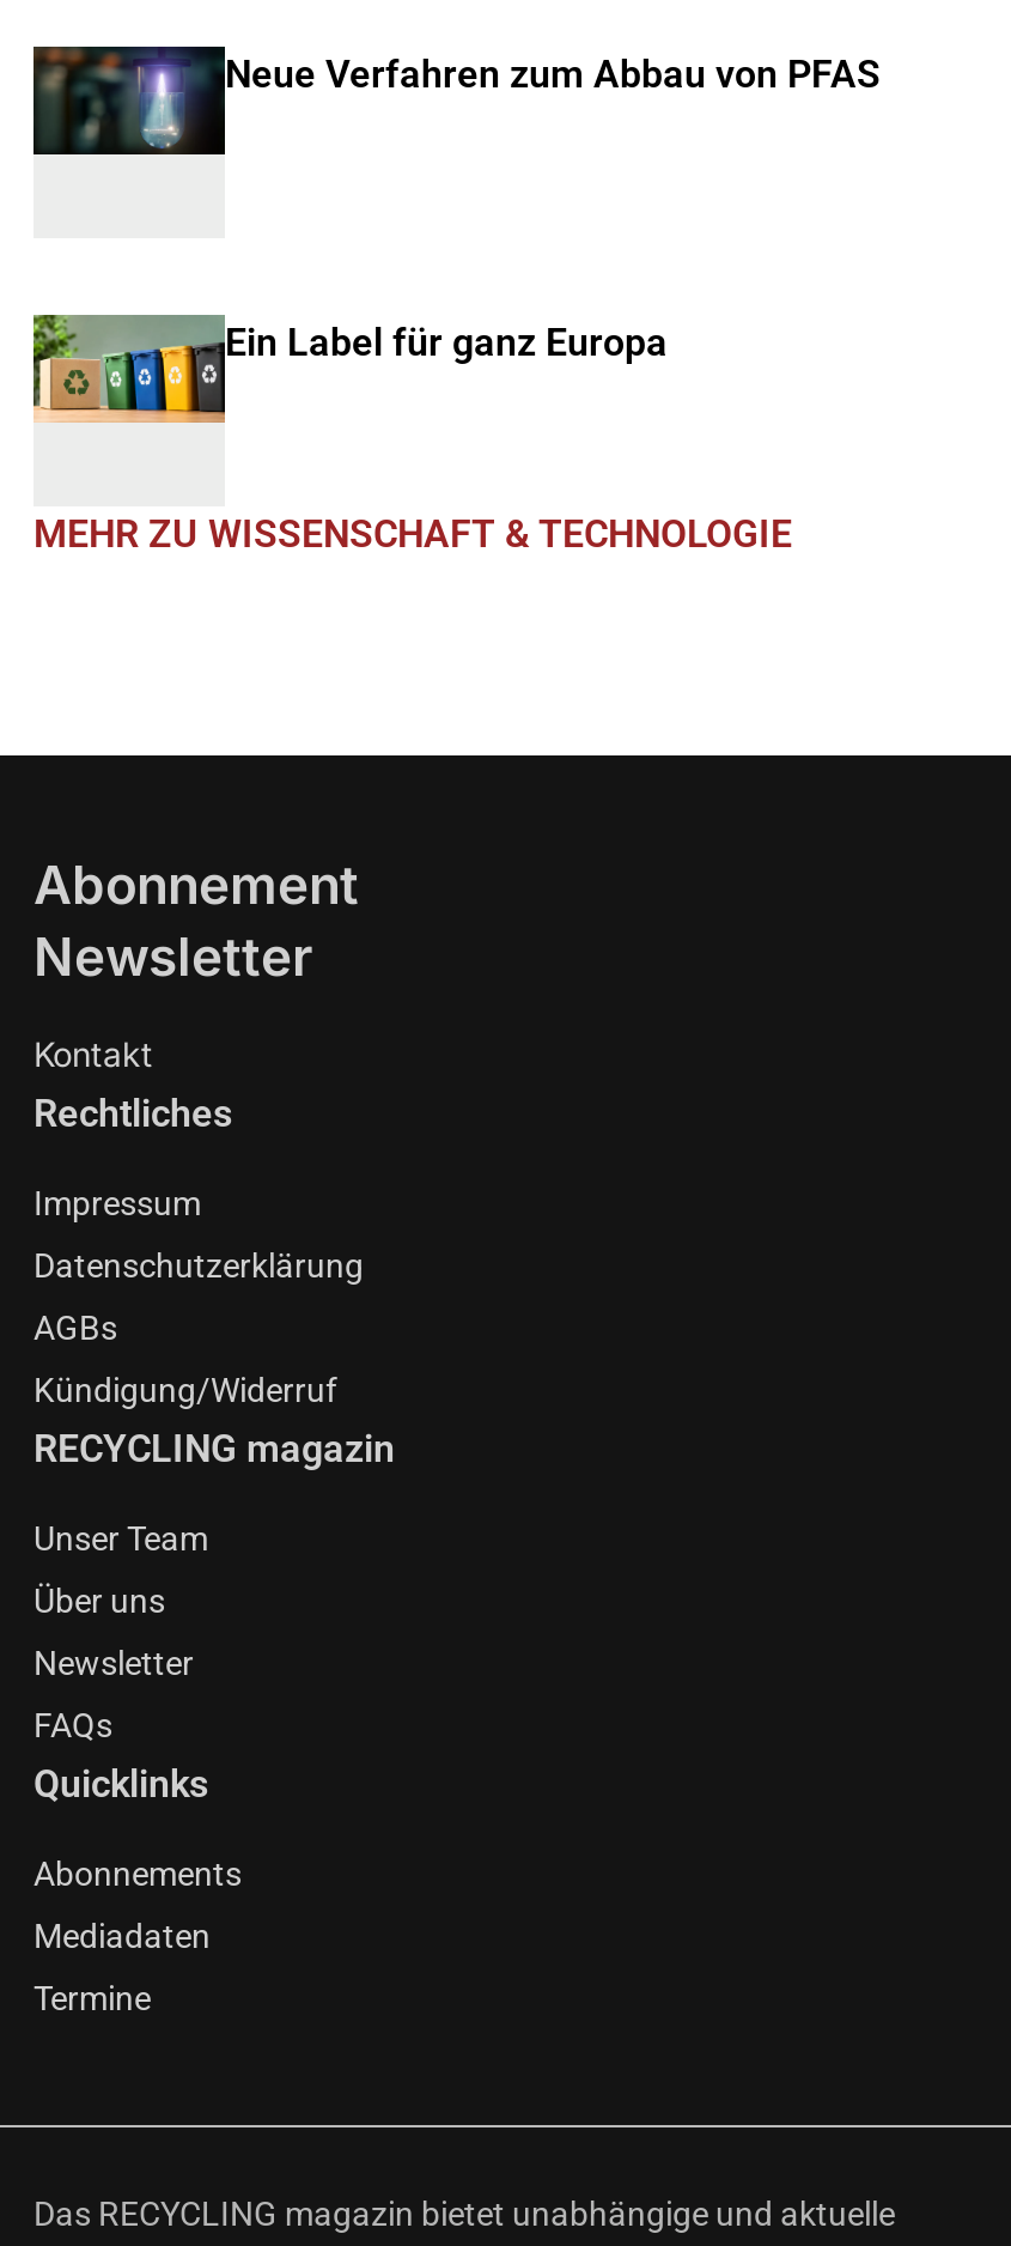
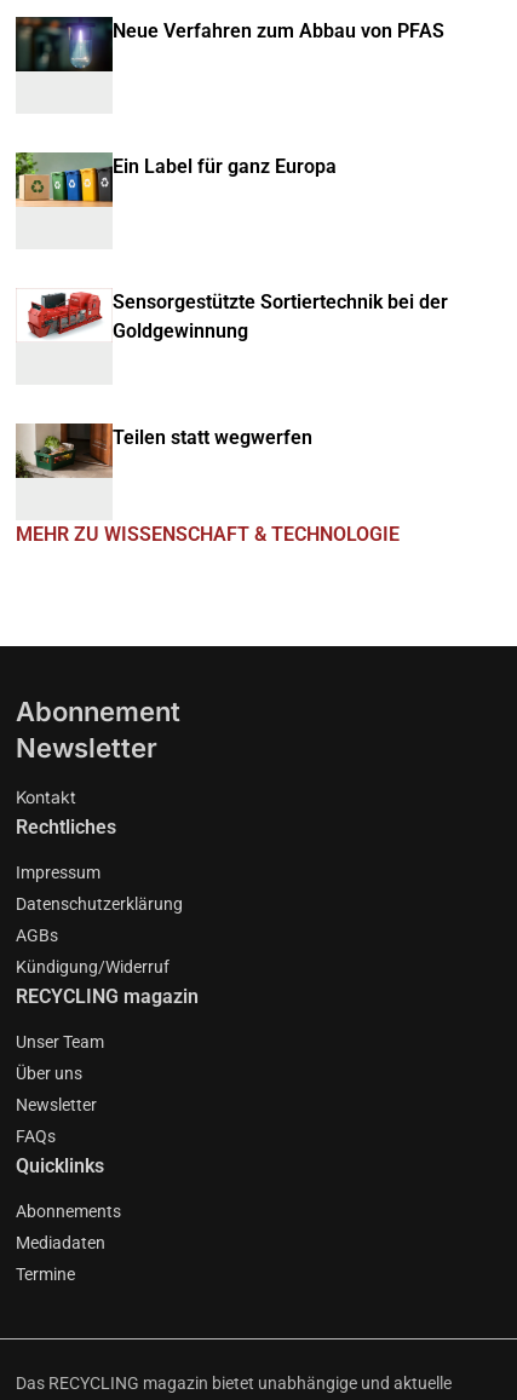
none -> [15,422,312,479] [image] | Teilen statt wegwerfen
none -> [27,290,448,342] [image] | Sensorgestützte Sortiertechnik bei der | Goldgewinnung

